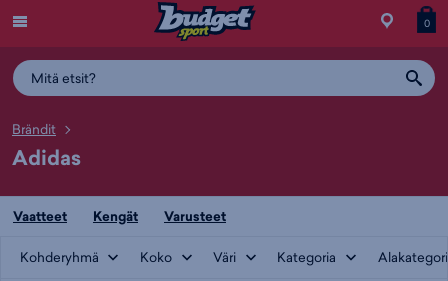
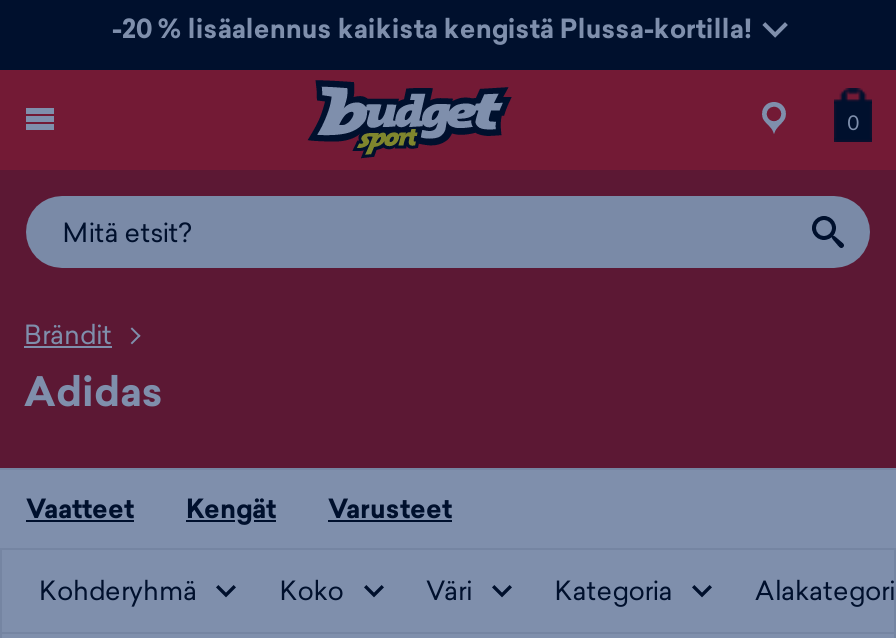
none -> [112,9,758,47] -20 % lisäalennus kaikista kengistä Plussa-kortilla!

